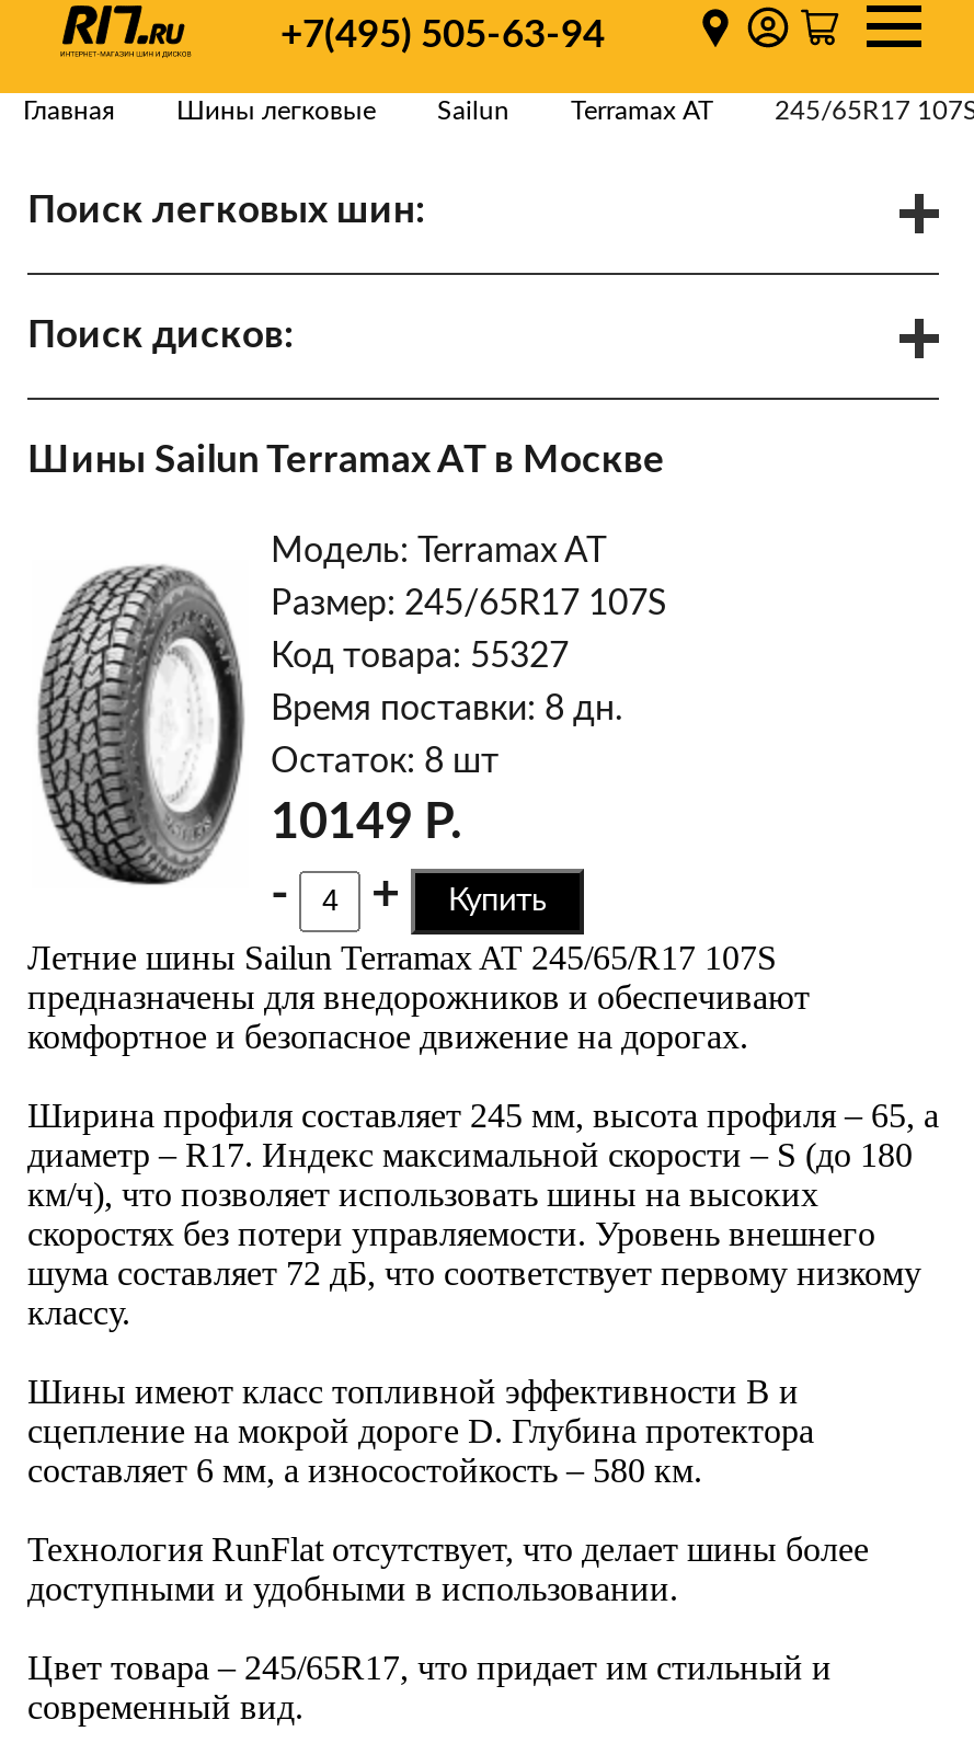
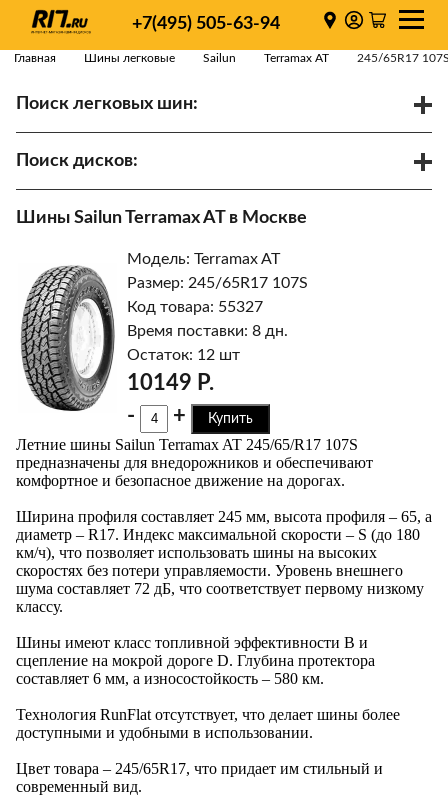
[271,744,499,779] Остаток: 8 шт -> [127,347,240,363] Остаток: 12 шт

